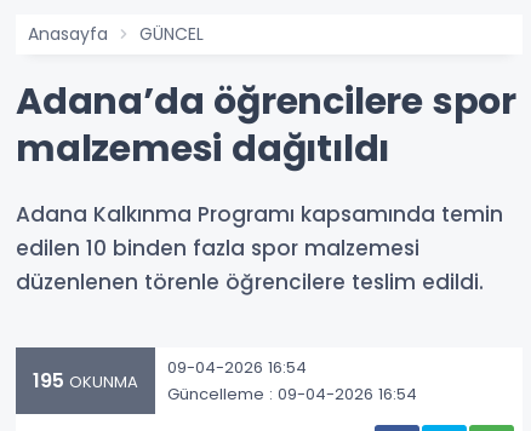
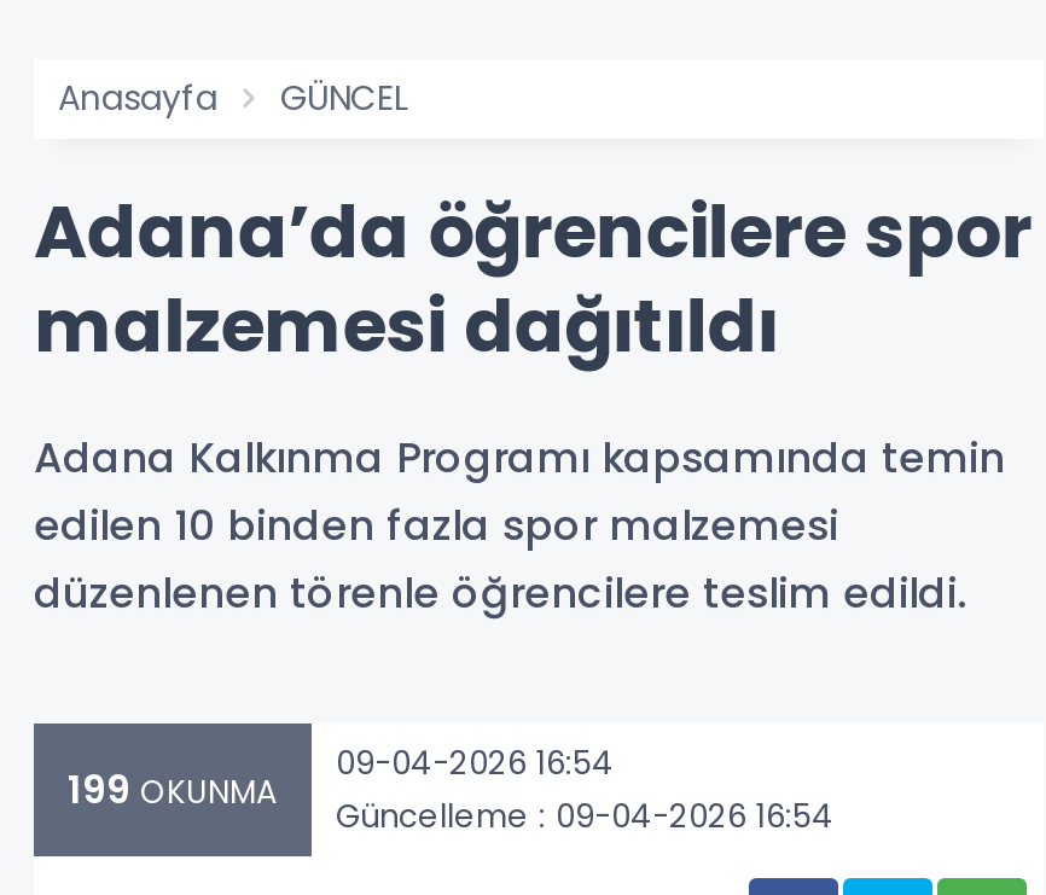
[33,356,417,405] 195 OKUNMA 09-04-2026 16:54 Güncelleme : 09-04-2026 16:54 -> [68,740,833,839] 199 OKUNMA 09-04-2026 16:54 Güncelleme : 09-04-2026 16:54

